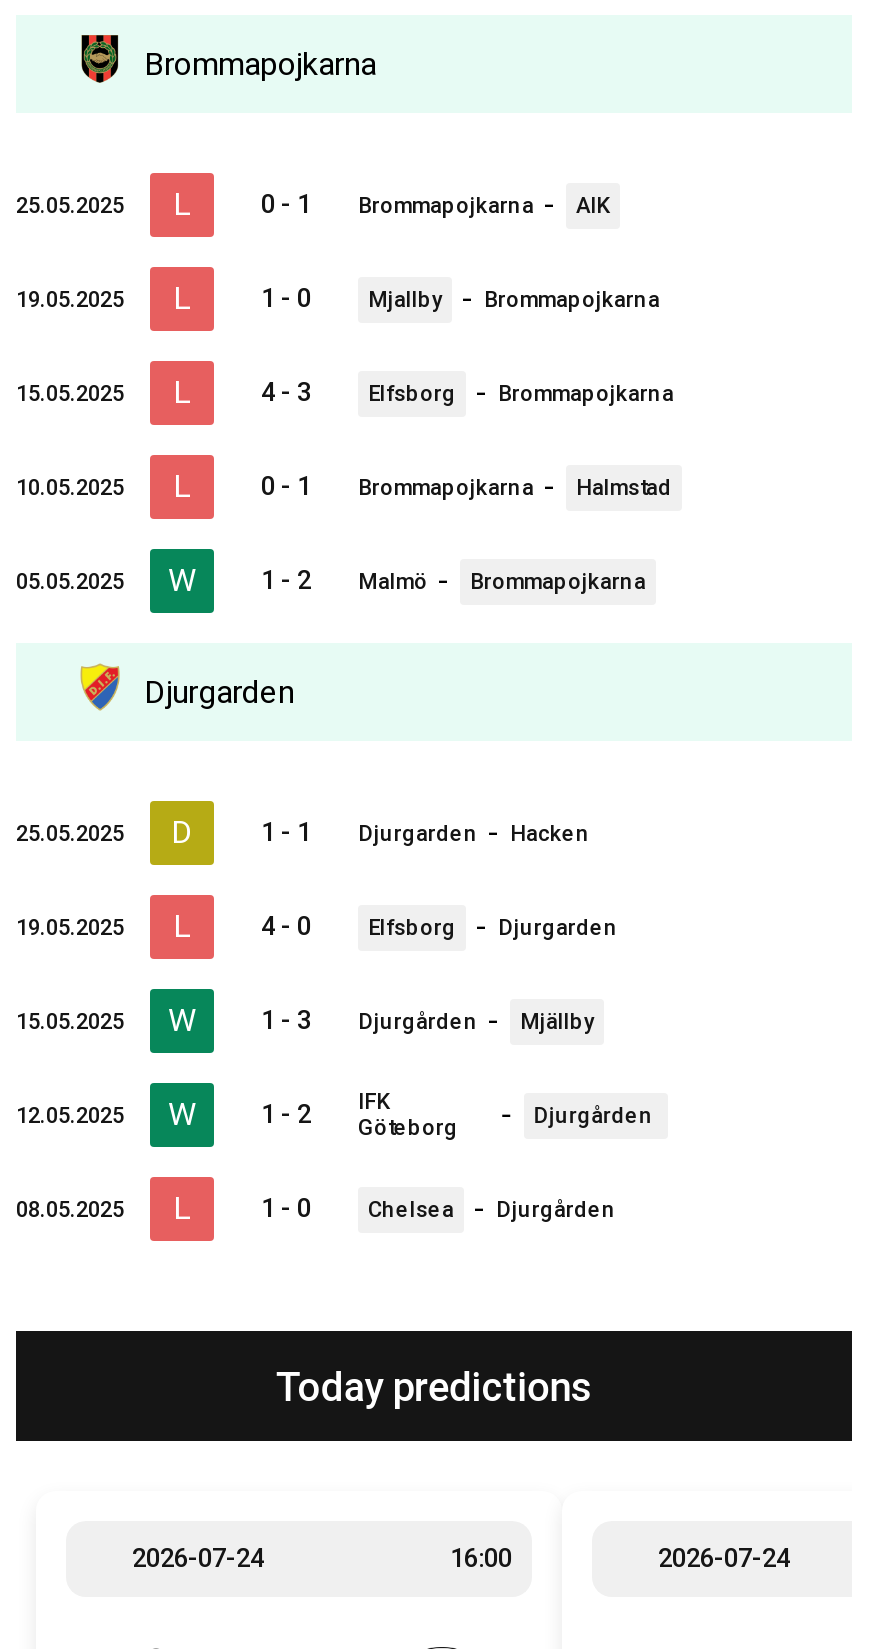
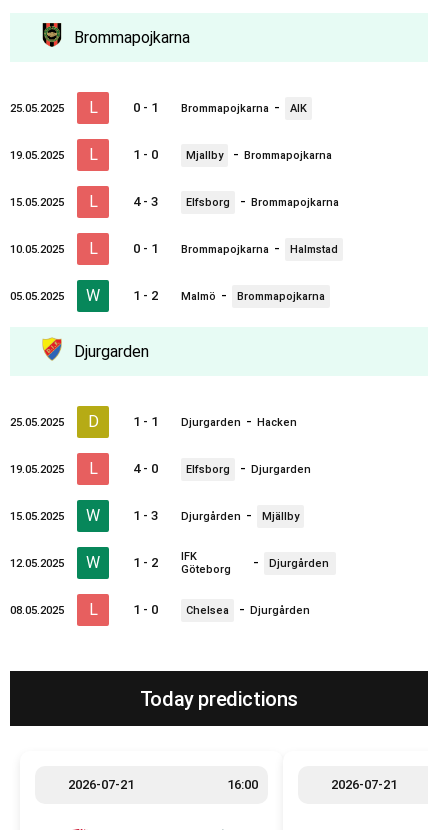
[132,1544,264,1574] 2026-07-24 -> [68,777,134,792] 2026-07-21
[658,1544,790,1574] 2026-07-24 -> [331,777,397,792] 2026-07-21

